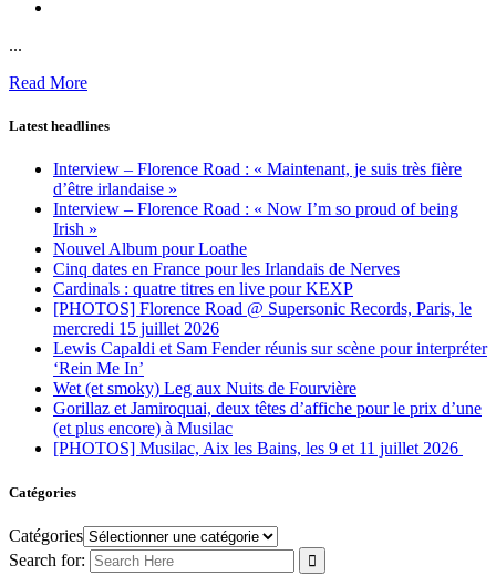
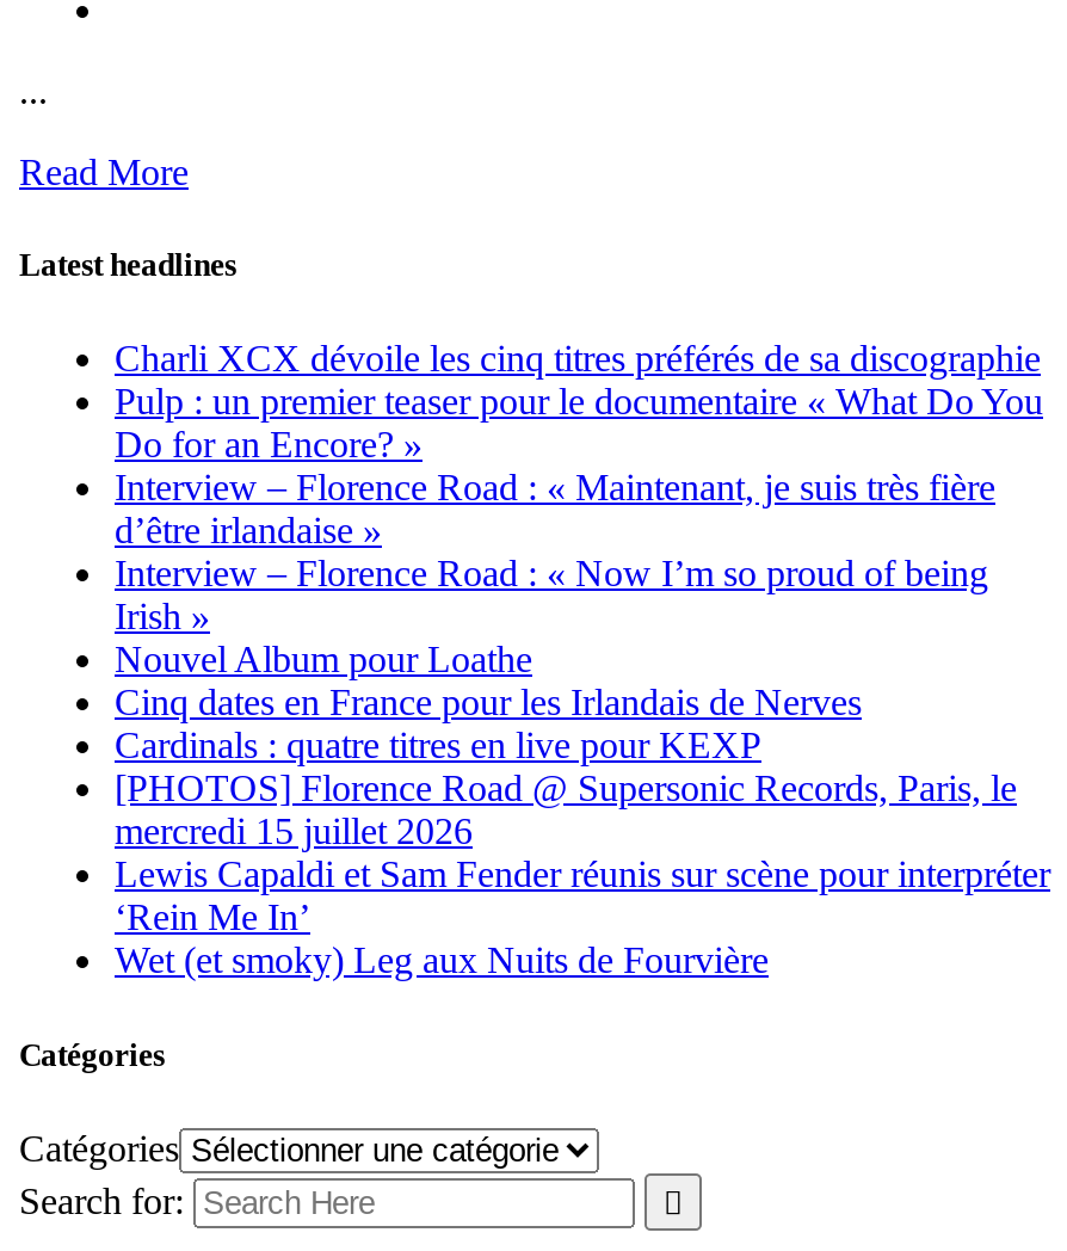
none -> [115,339,1043,465] Charli XCX dévoile les cinq titres préférés de sa discographie | Pulp : un premier teaser pour le documentaire « What Do You | Do for an Encore? »
moved [53,160,487,398] -> [115,468,1050,981]: Interview – Florence Road : « Maintenant, je suis très fière | d’être irlandaise » | Interview – Florence Road : « Now I’m so proud of being | ... | ‘Rein Me In’ | Wet (et smoky) Leg aux Nuits de Fourvière
[53,399,482,458] Gorillaz et Jamiroquai, deux têtes d’affiche pour le prix d’une | (et plus encore) à Musilac | [PHOTOS] Musilac, Aix les Bains, les 9 et 11 juillet 2026 -> none

